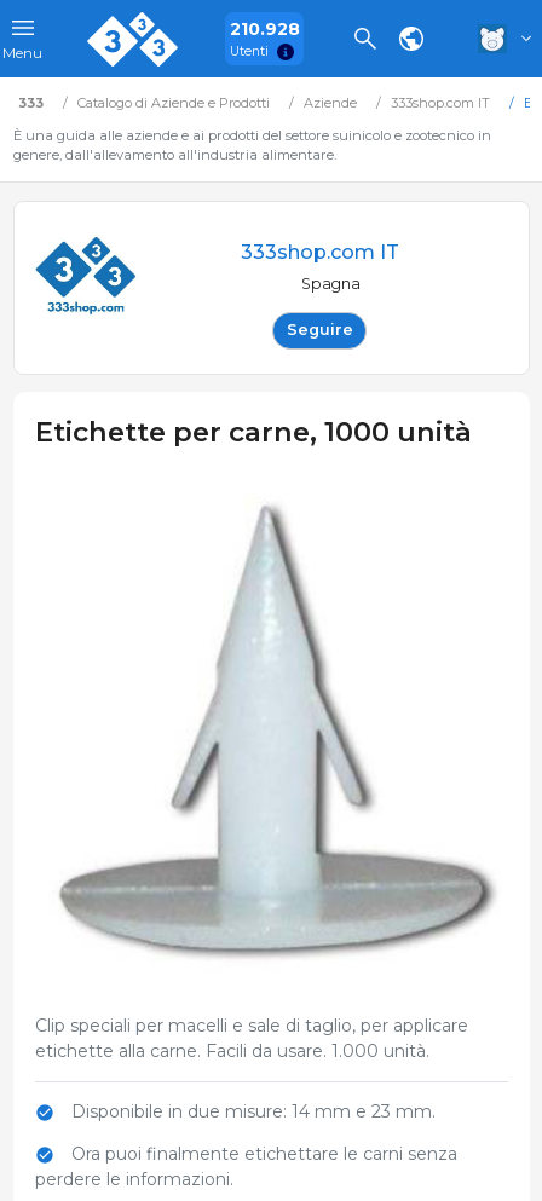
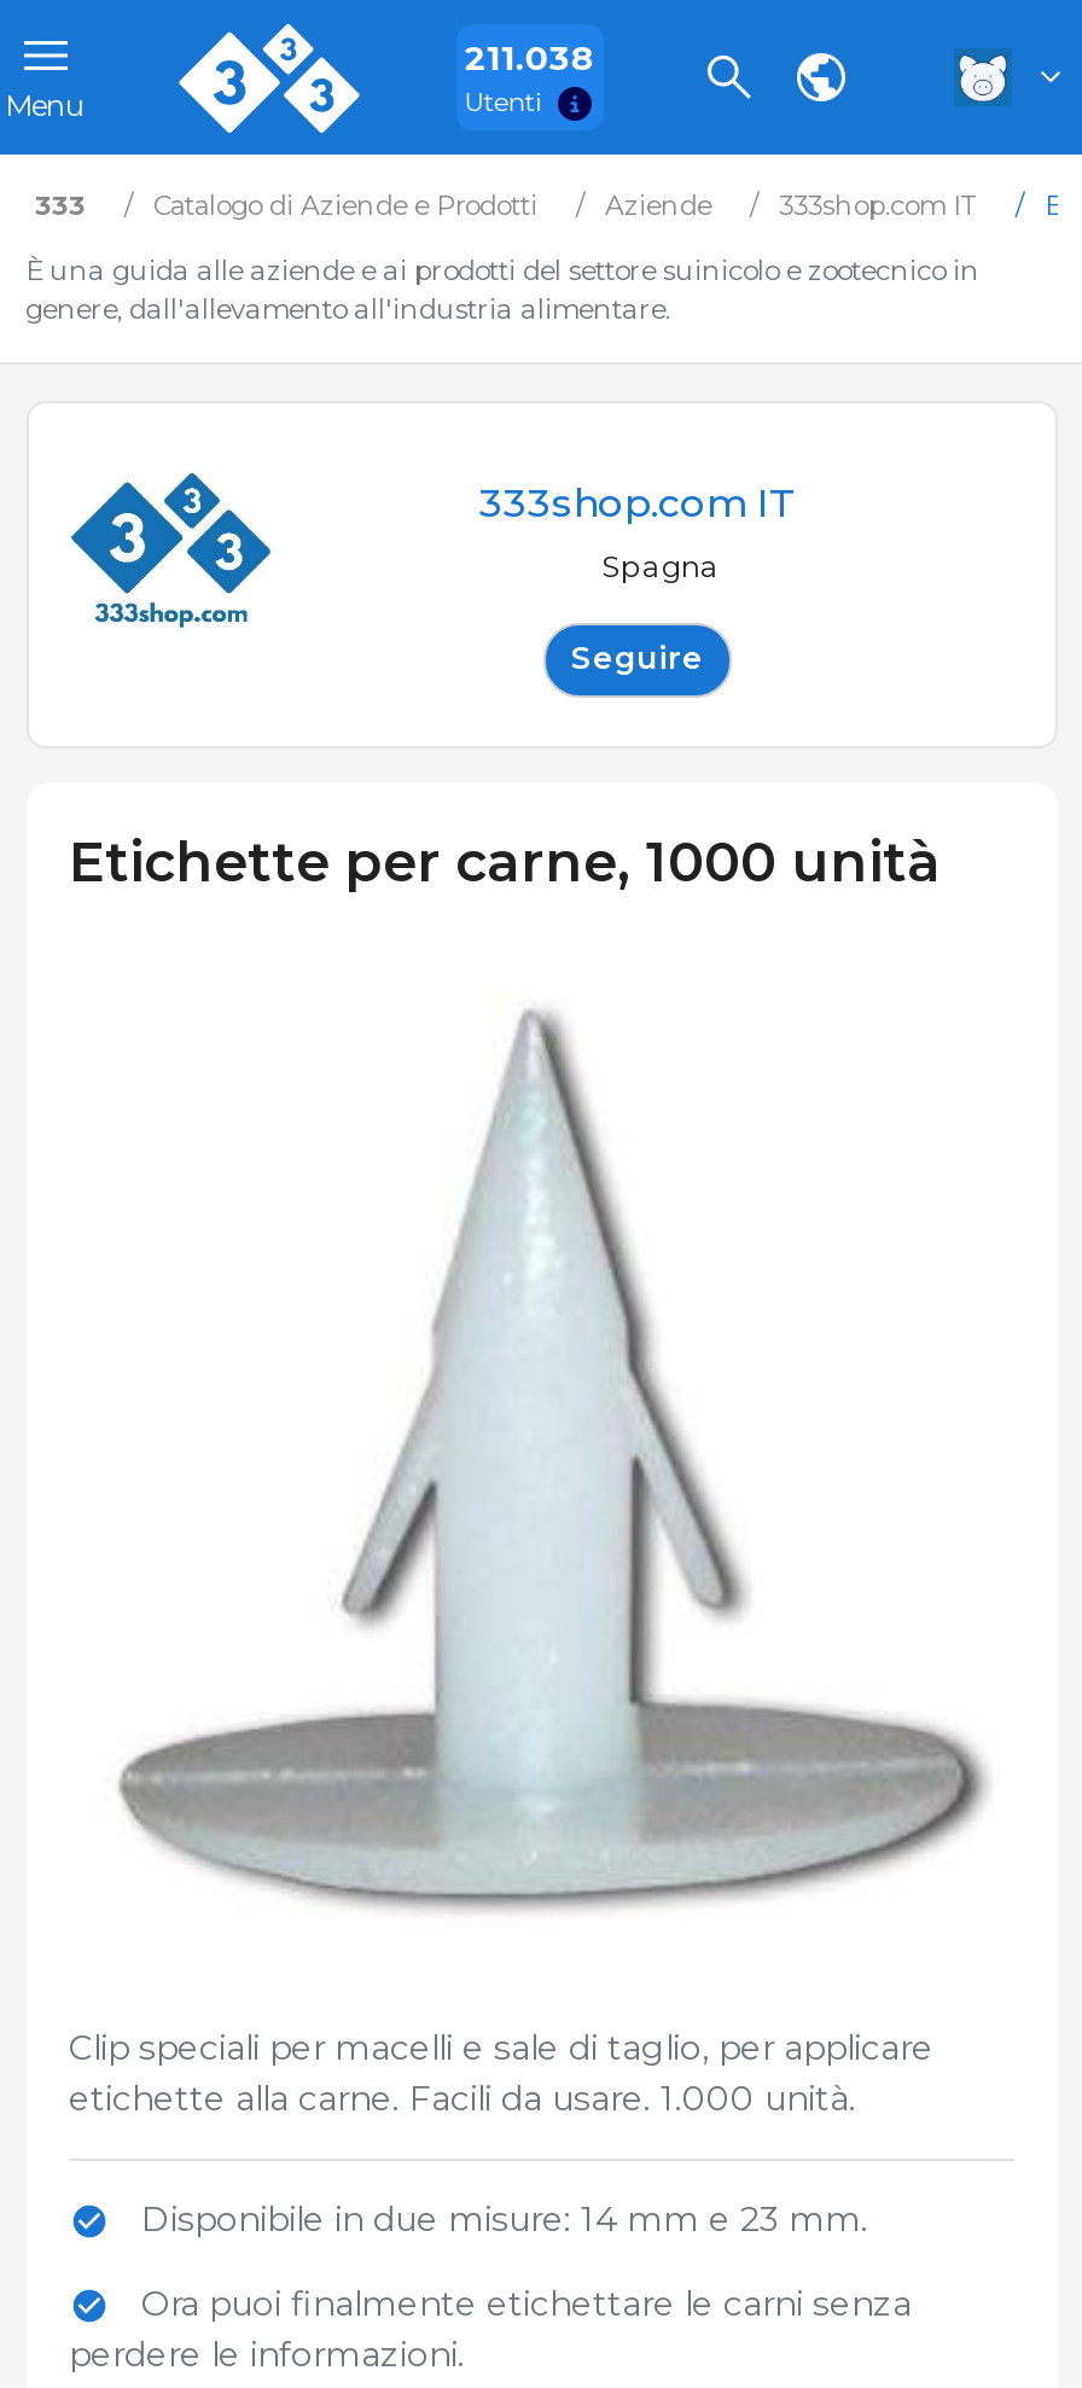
[230,18,300,39] 210.928 -> [464,35,595,78] 211.038

